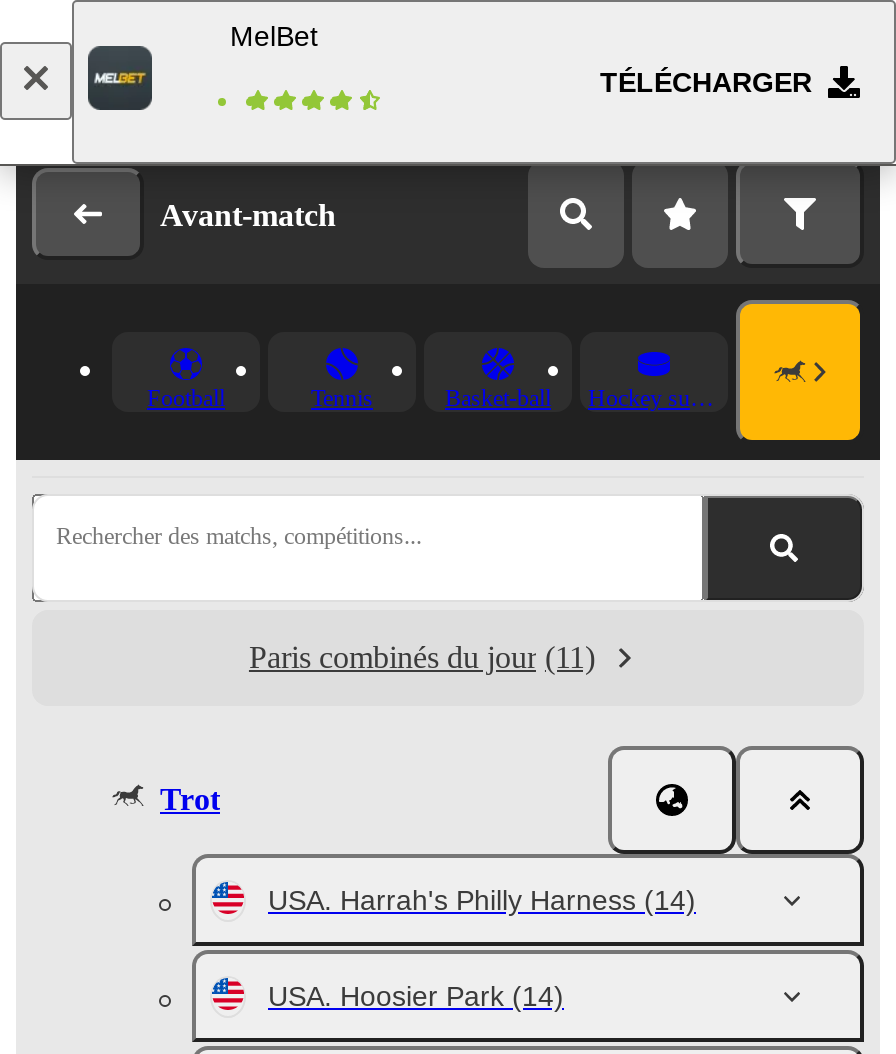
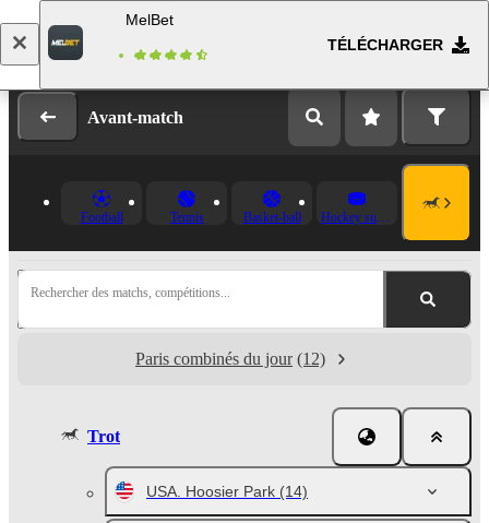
[249,640,595,674] Paris combinés du jour (11) -> [135,349,325,368] Paris combinés du jour (12)
[268,884,696,916] USA. Harrah's Philly Harness (14) -> none

